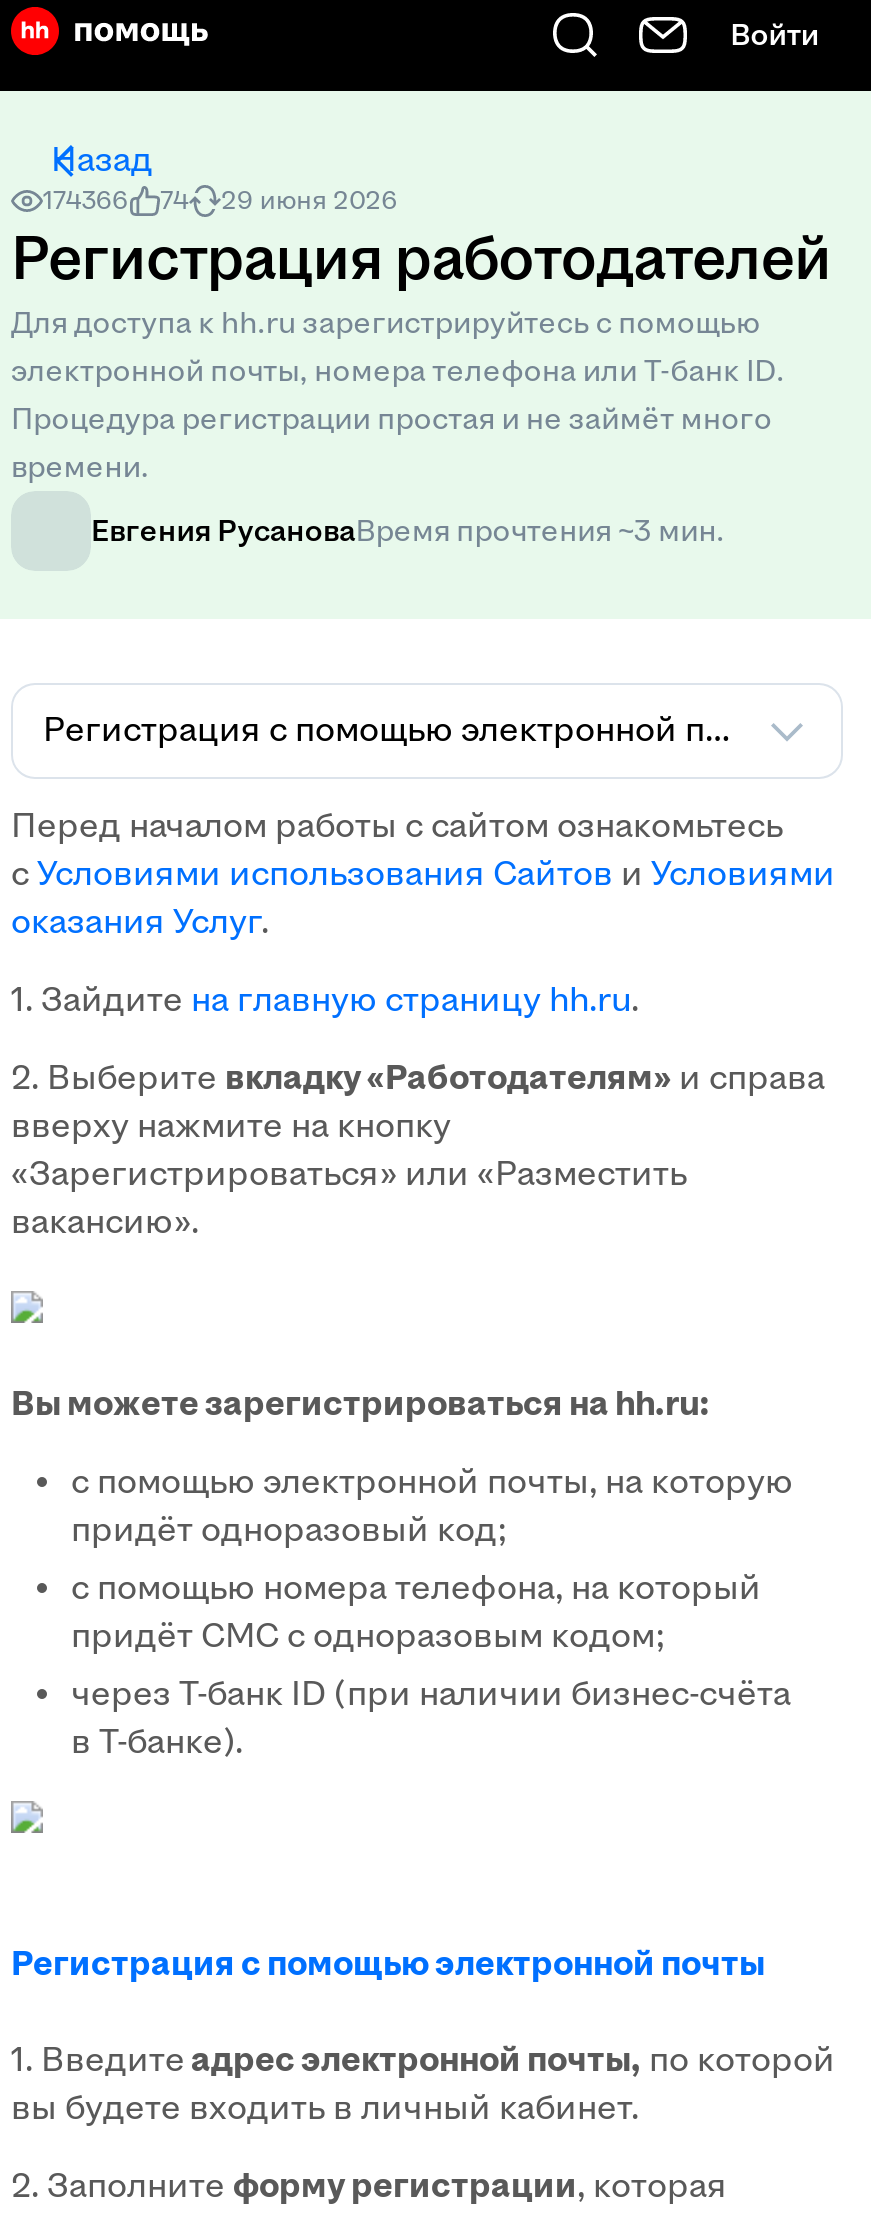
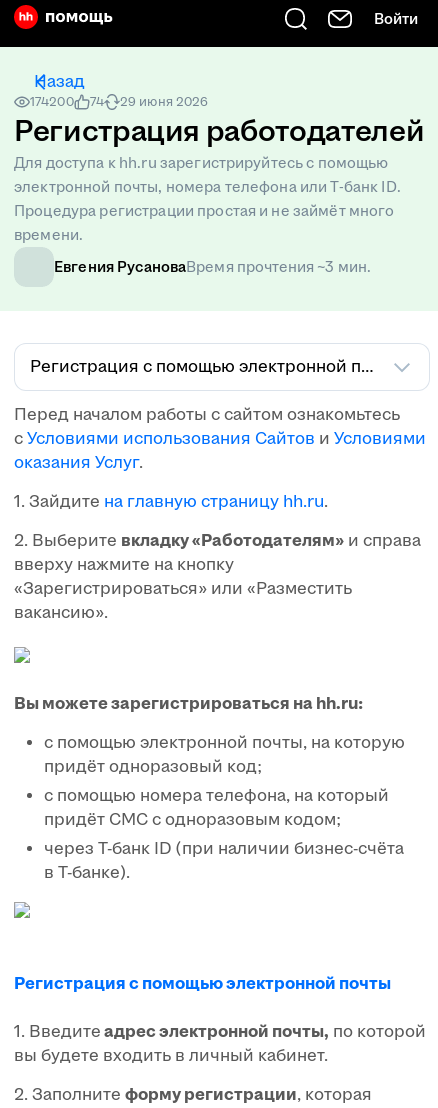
[43,185,398,215] 174366 74 29 июня 2026 -> [30,94,208,109] 174200 74 29 июня 2026

